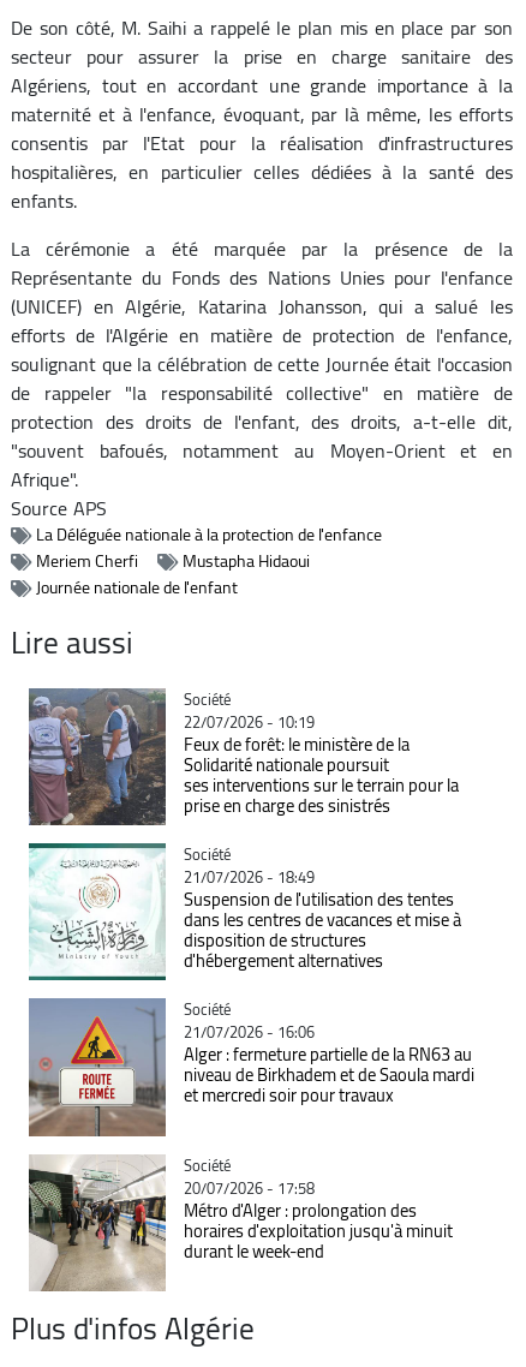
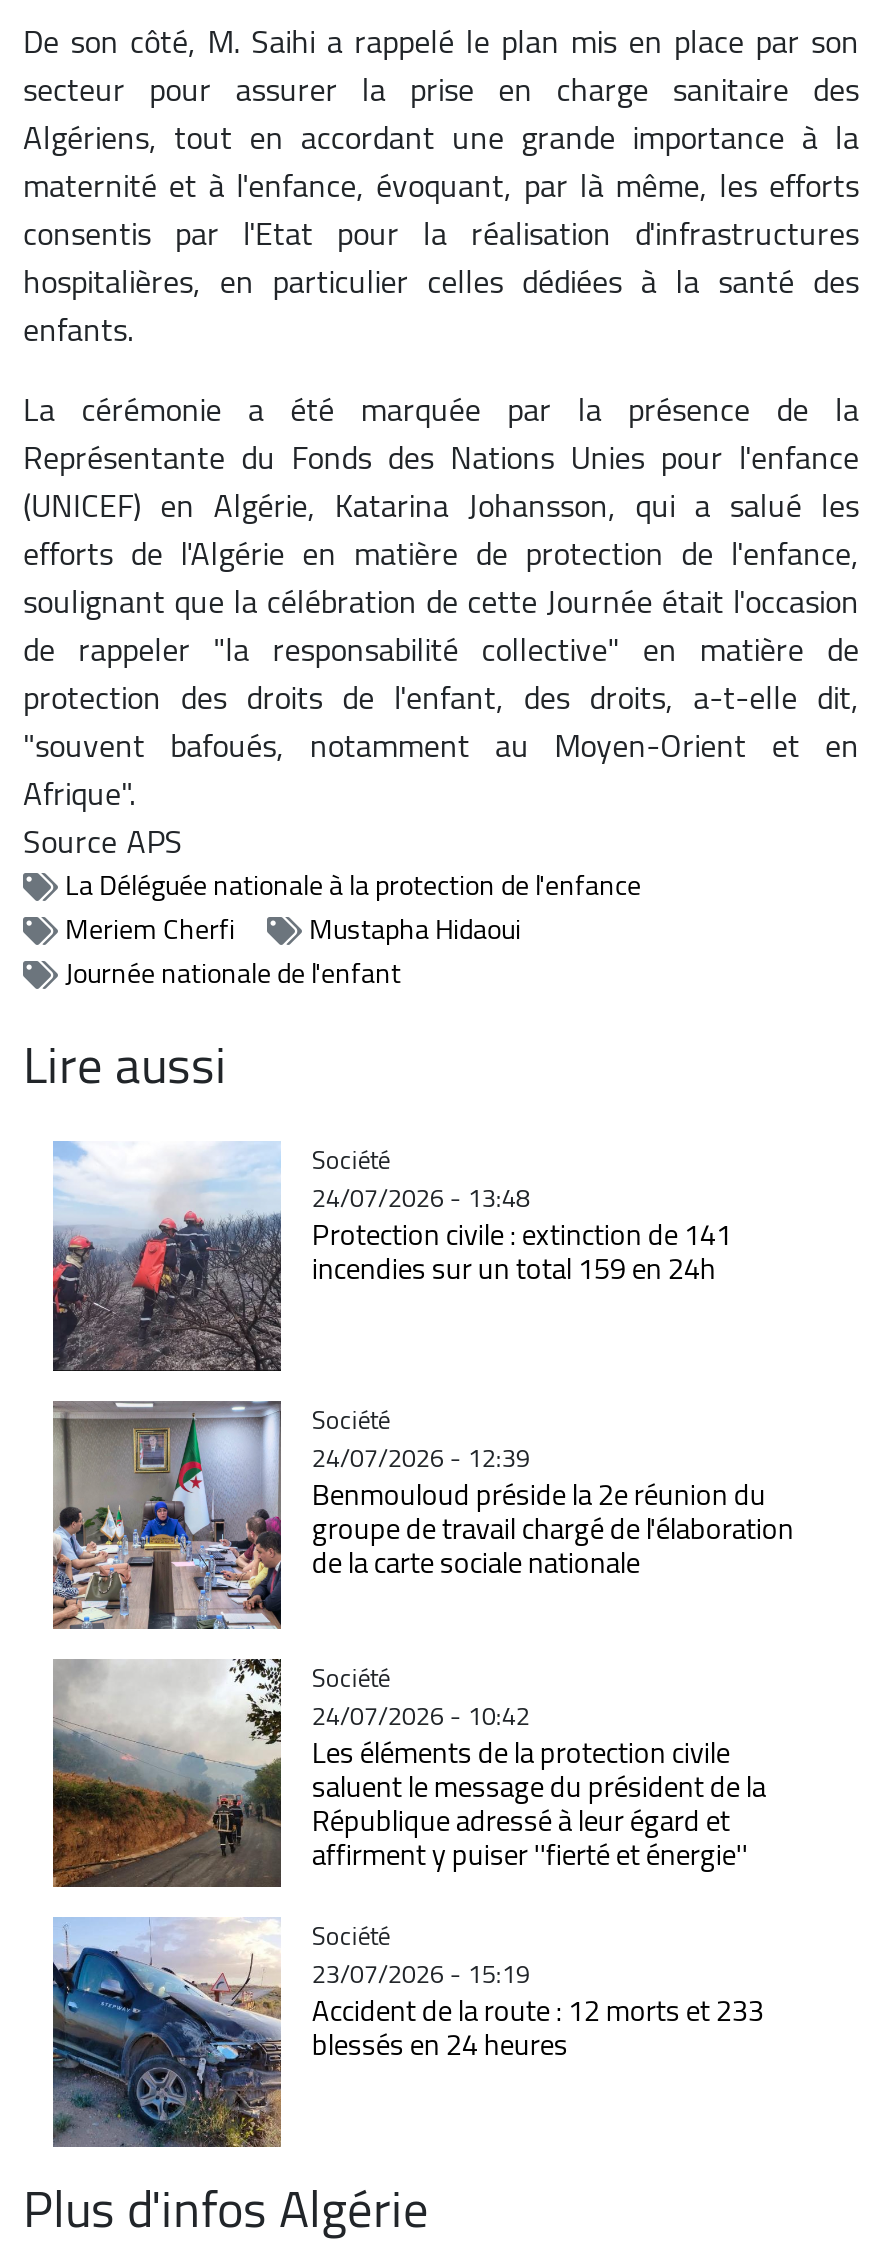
[28,687,459,826] [image] | 22/07/2026 - 10:19 | Feux de forêt: le ministère de la | Solidarité nationale poursuit | ses interventions sur le terrain pour la | prise en charge des sinistrés -> [51,1140,732,1372] [image] | 24/07/2026 - 13:48 | Protection civile : extinction de 141 | incendies sur un total 159 en 24h
[28,842,462,981] [image] | 21/07/2026 - 18:49 | Suspension de l'utilisation des tentes | dans les centres de vacances et mise à | disposition de structures | d'hébergement alternatives -> [51,1400,794,1632] [image] | 24/07/2026 - 12:39 | Benmouloud préside la 2e réunion du | groupe de travail chargé de l'élaboration | de la carte sociale nationale
[28,997,475,1136] [image] | 21/07/2026 - 16:06 | Alger : fermeture partielle de la RN63 au | niveau de Birkhadem et de Saoula mardi | et mercredi soir pour travaux -> [51,1658,766,1888] [image] | 24/07/2026 - 10:42 | Les éléments de la protection civile | saluent le message du président de la | République adressé à leur égard et | affirment y puiser ''fierté et énergie''
[28,1154,453,1293] [image] | 20/07/2026 - 17:58 | Métro d'Alger : prolongation des | horaires d'exploitation jusqu'à minuit | durant le week-end -> [51,1916,764,2148] [image] | 23/07/2026 - 15:19 | Accident de la route : 12 morts et 233 | blessés en 24 heures

